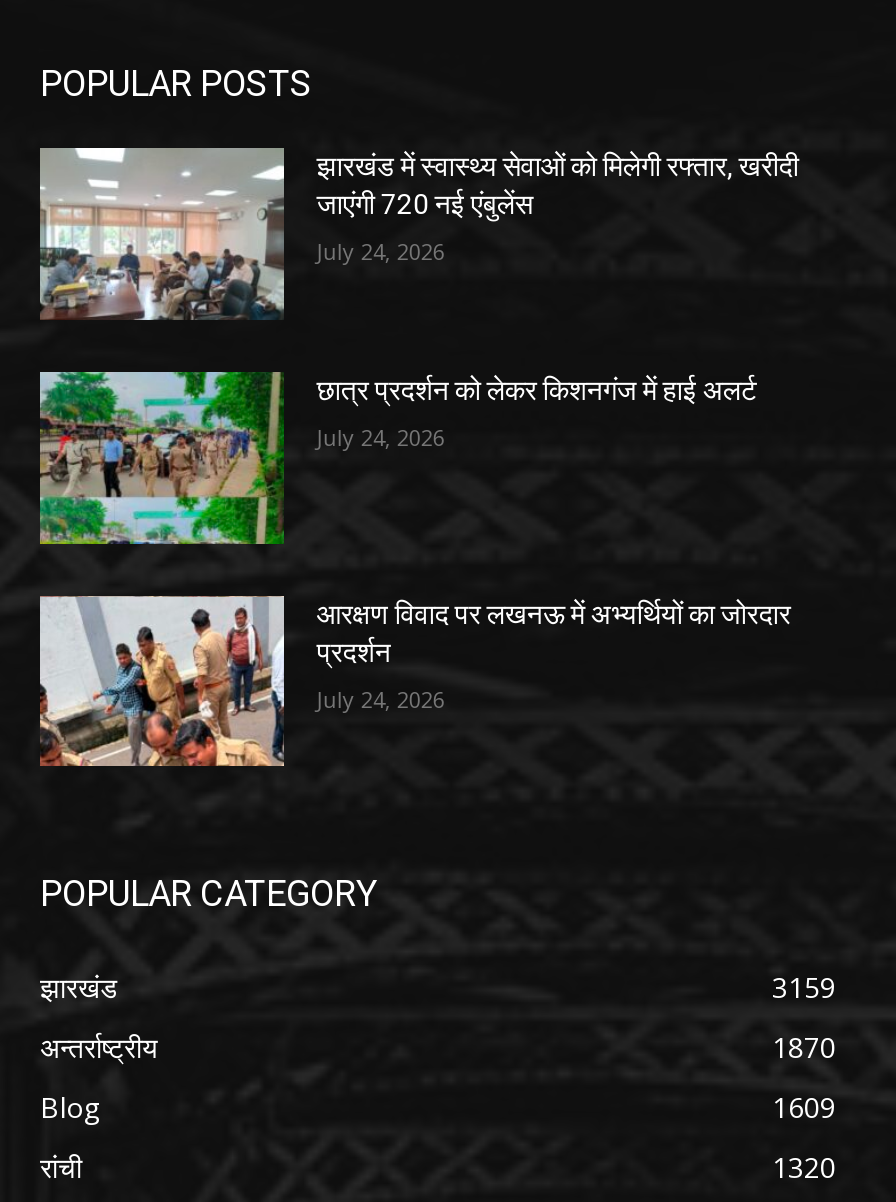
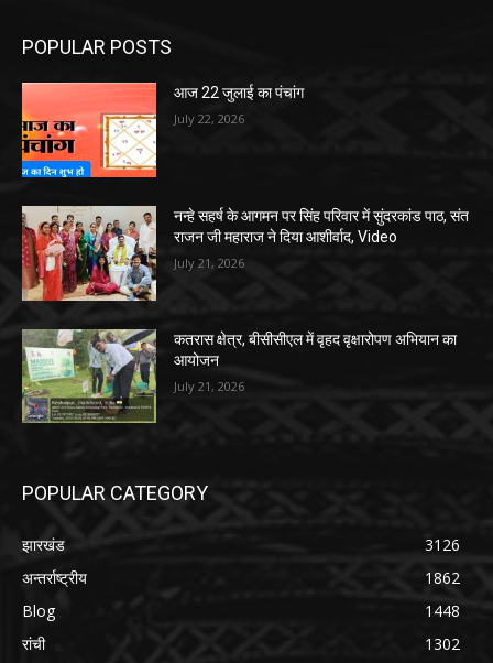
[38,146,799,322] [image] | झारखंड में स्वास्थ्य सेवाओं को मिलेगी रफ्तार, खरीदी | जाएंगी 720 नई एंबुलेंस -> [21,81,304,178] [image] | आज 22 जुलाई का पंचांग
[317,236,445,266] July 24, 2026 -> [174,110,245,127] July 22, 2026
[38,370,757,546] [image] | छात्र प्रदर्शन को लेकर किशनगंज में हाई अलर्ट -> [21,205,469,302] [image] | नन्हे सहर्ष के आगमन पर सिंह परिवार में सुंदरकांड पाठ, संत | राजन जी महाराज ने दिया आशीर्वाद, Video
[317,422,445,452] July 24, 2026 -> [174,254,245,271] July 21, 2026
[38,594,791,768] [image] | आरक्षण विवाद पर लखनऊ में अभ्यर्थियों का जोरदार | प्रदर्शन -> [21,329,457,423] [image] | कतरास क्षेत्र, बीसीसीएल में वृहद वृक्षारोपण अभियान का | आयोजन
[317,683,445,713] July 24, 2026 -> [174,377,245,394] July 21, 2026
[772,969,836,1007] 3159 -> [425,534,460,555] 3126
[772,1029,836,1067] 1870 -> [425,568,460,588] 1862
[772,1089,836,1127] 1609 -> [425,601,460,621] 1448
[772,1149,836,1187] 1320 -> [425,634,460,655] 1302

